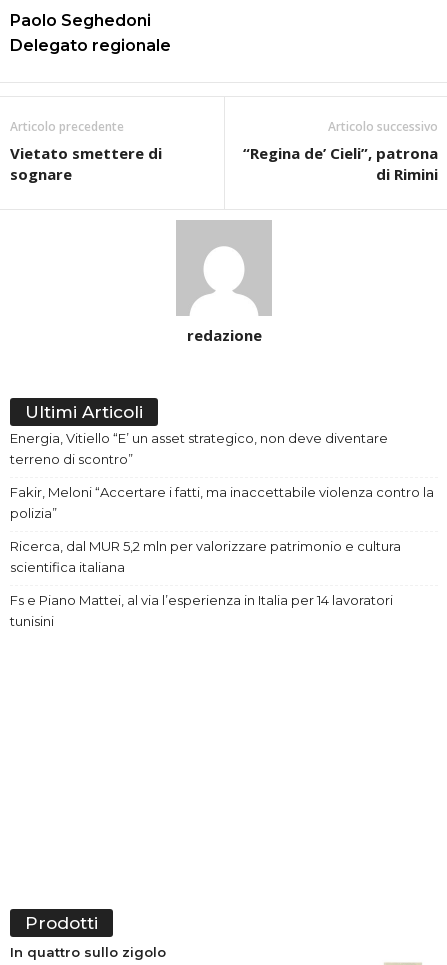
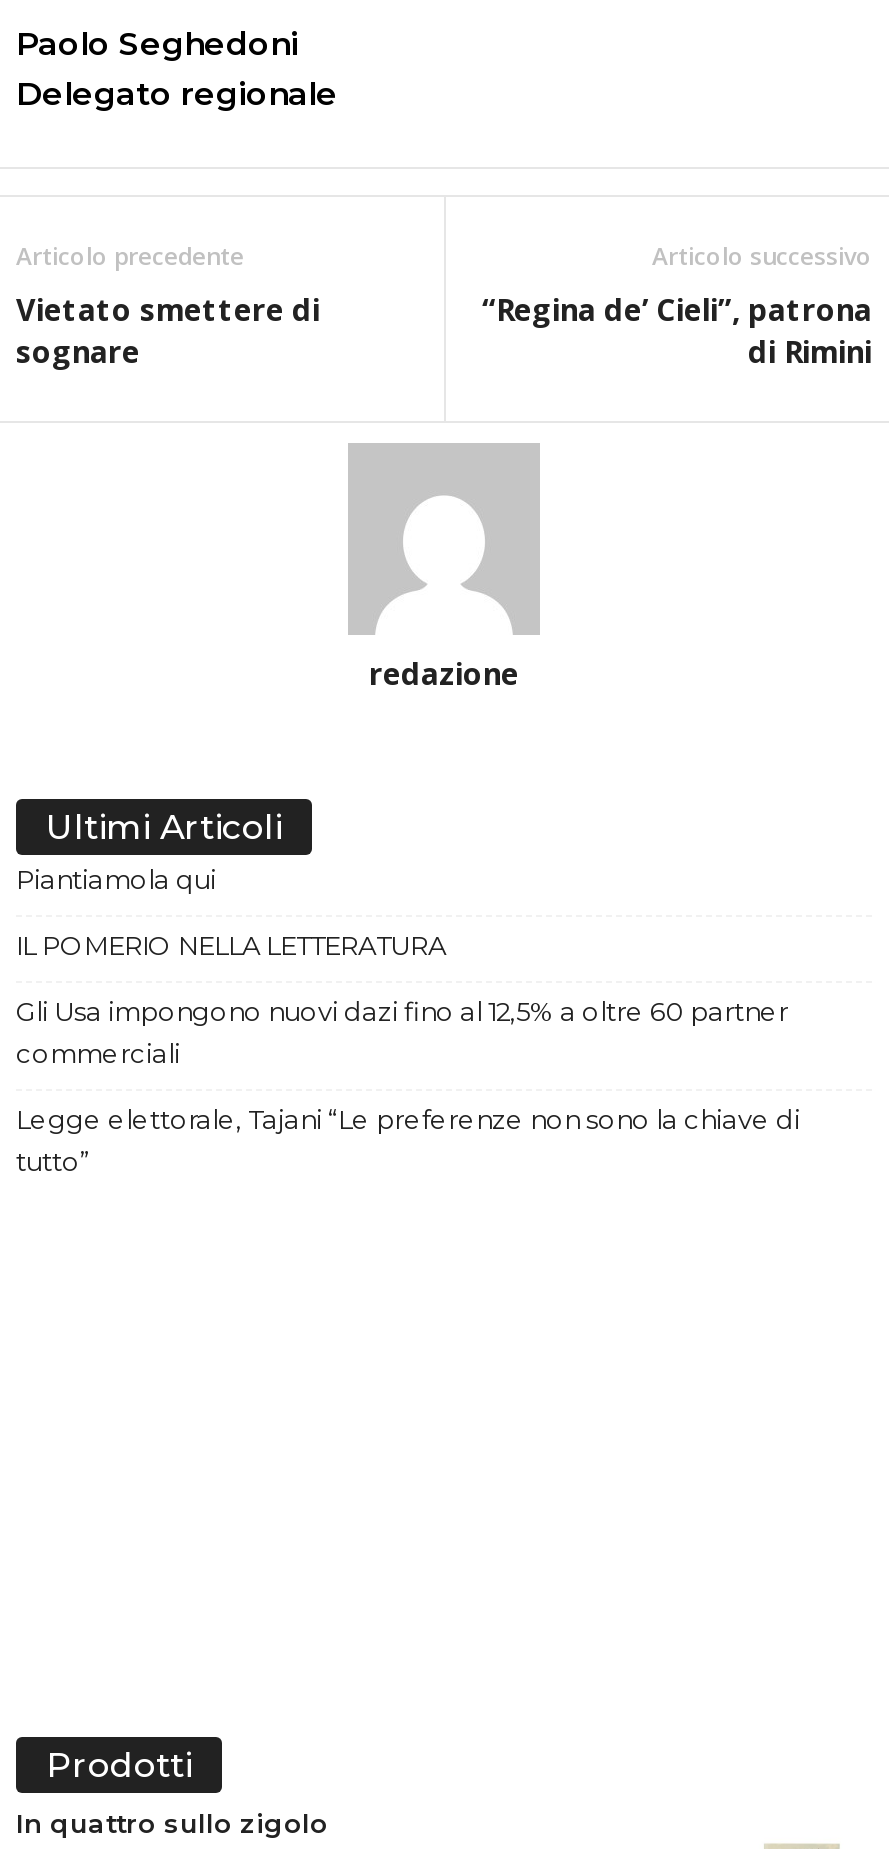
[10,430,388,467] Energia, Vitiello “E’ un asset strategico, non deve diventare | terreno di scontro” -> [16,863,216,895] Piantiamola qui
[10,484,434,521] Fakir, Meloni “Accertare i fatti, ma inaccettabile violenza contro la | polizia” -> [16,929,446,961] IL POMERIO NELLA LETTERATURA
[10,538,401,575] Ricerca, dal MUR 5,2 mln per valorizzare patrimonio e cultura | scientifica italiana -> [16,995,788,1069] Gli Usa impongono nuovi dazi fino al 12,5% a oltre 60 partner | commerciali
[10,592,393,629] Fs e Piano Mattei, al via l’esperienza in Italia per 14 lavoratori | tunisini -> [16,1103,800,1177] Legge elettorale, Tajani “Le preferenze non sono la chiave di | tutto”

